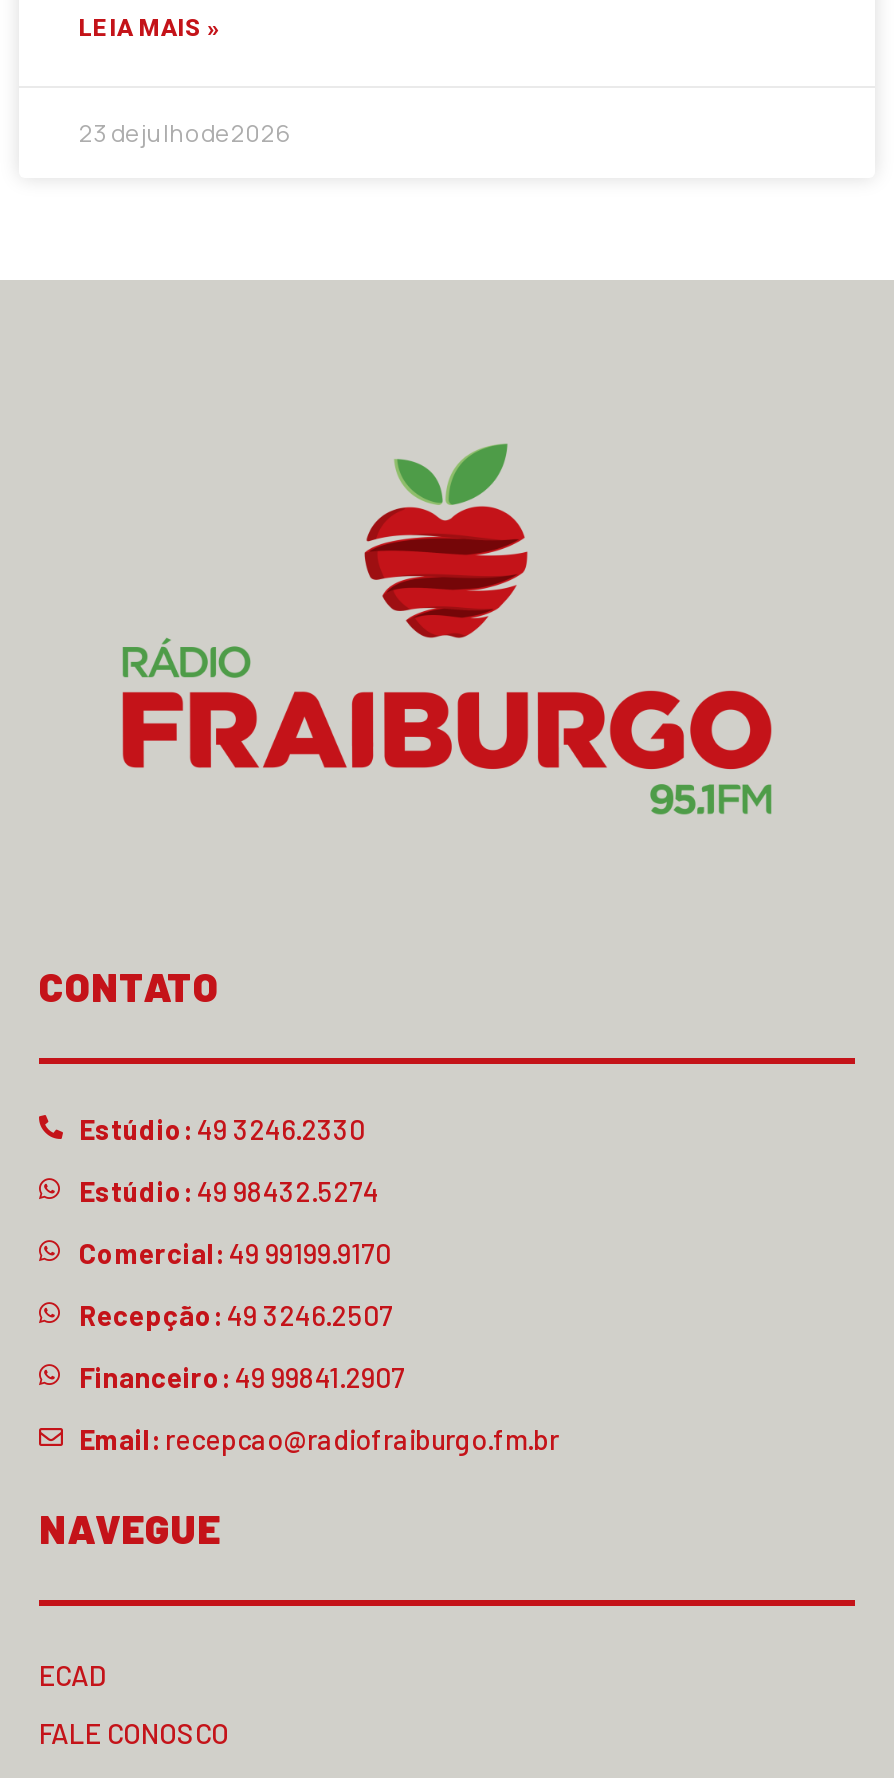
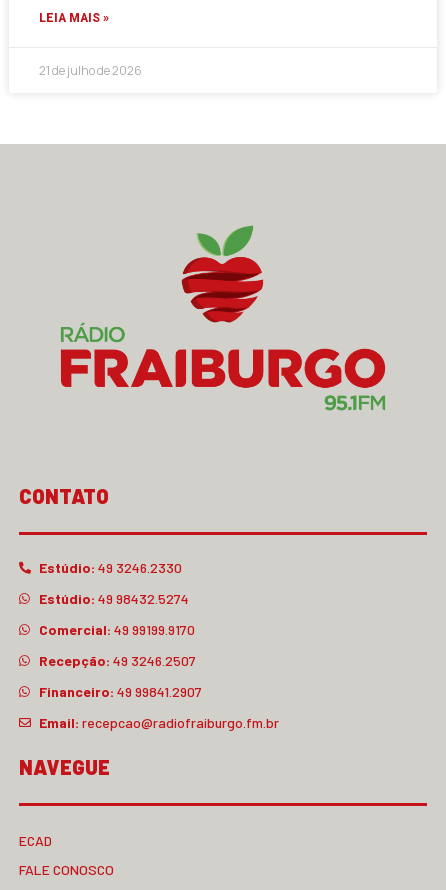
[79,115,291,149] 23 de julho de 2026 -> [39,62,142,79] 21 de julho de 2026

